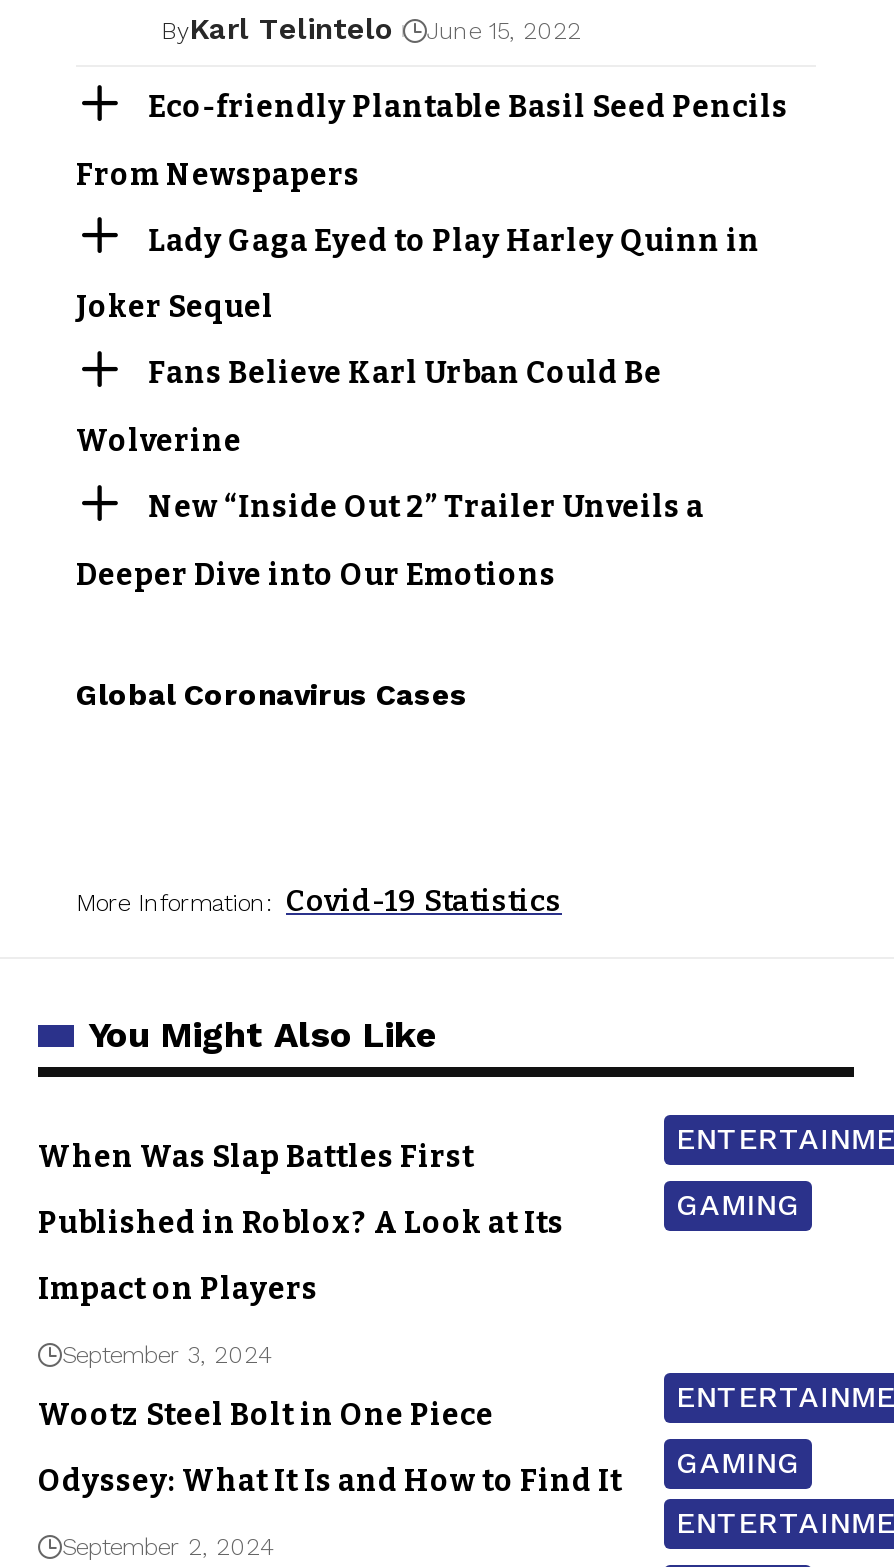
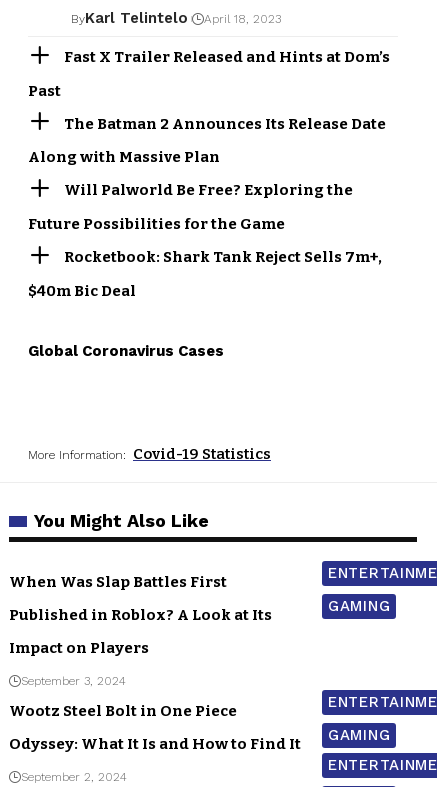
[161,12,581,48] ByKarl Telintelo June 15, 2022 -> [70,9,280,27] ByKarl Telintelo April 18, 2023
[148,90,788,126] Eco-friendly Plantable Basil Seed Pencils -> [64,48,390,66] Fast X Trailer Released and Hints at Dom’s
[76,157,360,193] From Newspapers -> [28,82,61,100] Past
[148,223,760,259] Lady Gaga Eyed to Play Harley Quinn in -> [64,115,386,133] The Batman 2 Announces Its Release Date
[76,290,274,326] Joker Sequel -> [28,148,220,166] Along with Massive Plan
[148,356,662,392] Fans Believe Karl Urban Could Be -> [64,181,353,199] Will Palworld Be Free? Exploring the
[76,423,242,459] Wolverine -> [28,215,285,233] Future Possibilities for the Game
[148,489,704,525] New “Inside Out 2” Trailer Unveils a -> [64,248,382,266] Rocketbook: Shark Tank Reject Sells 7m+,
[76,556,556,592] Deeper Dive into Our Emotions -> [28,282,136,300] $40m Bic Deal

